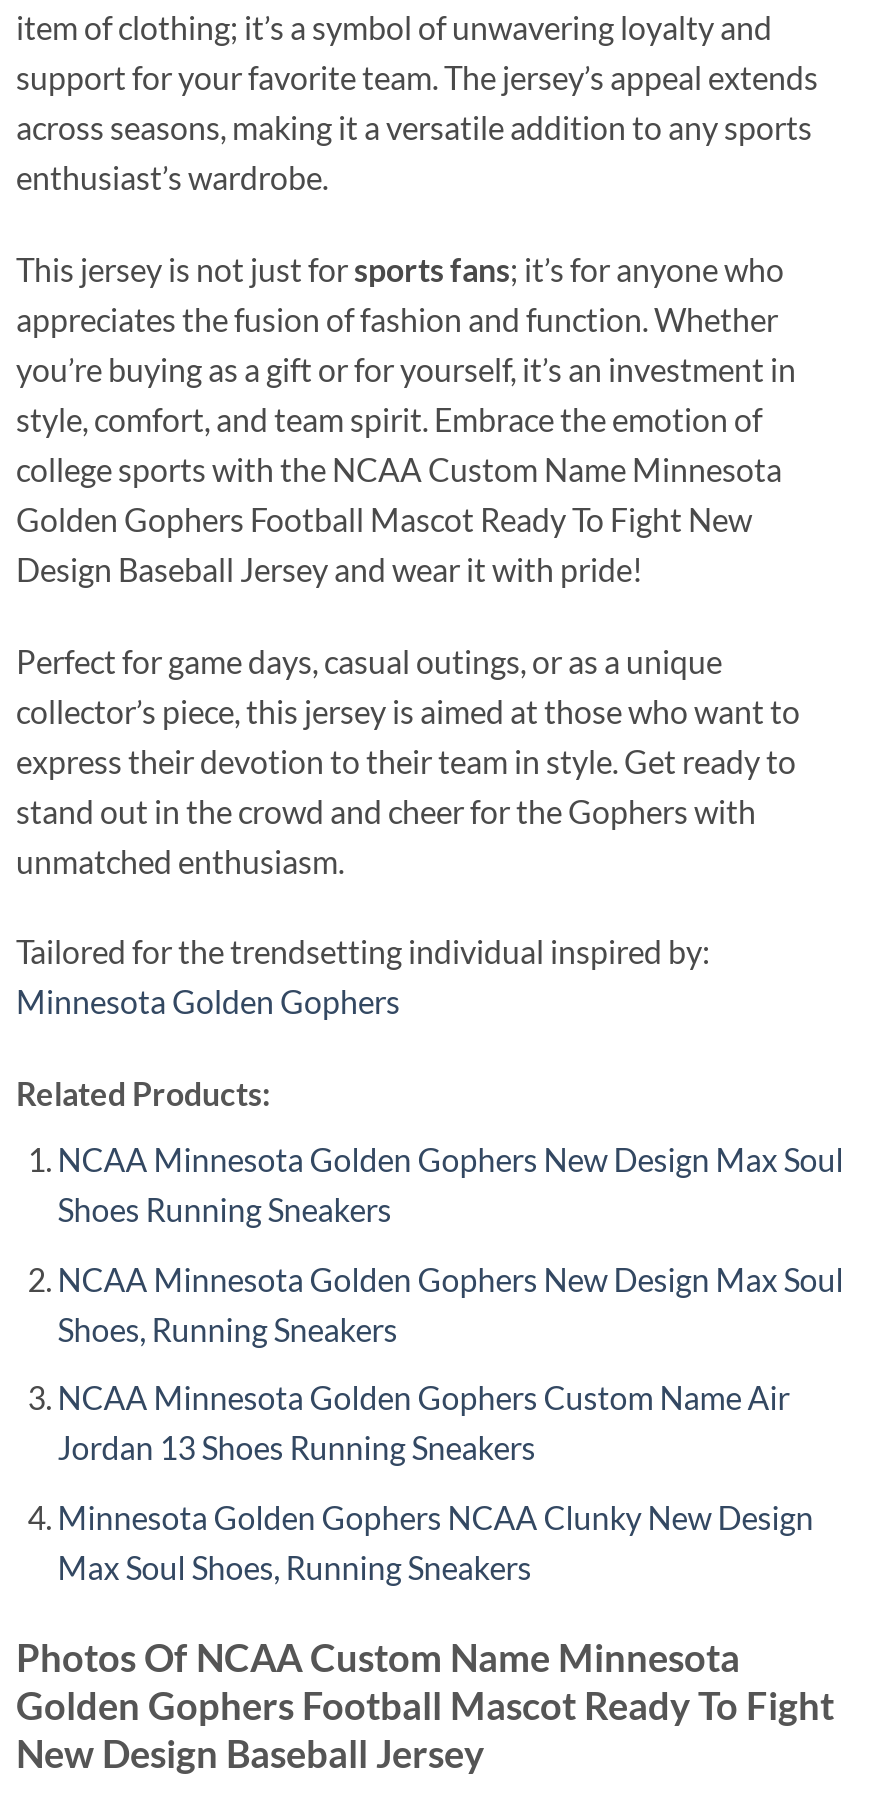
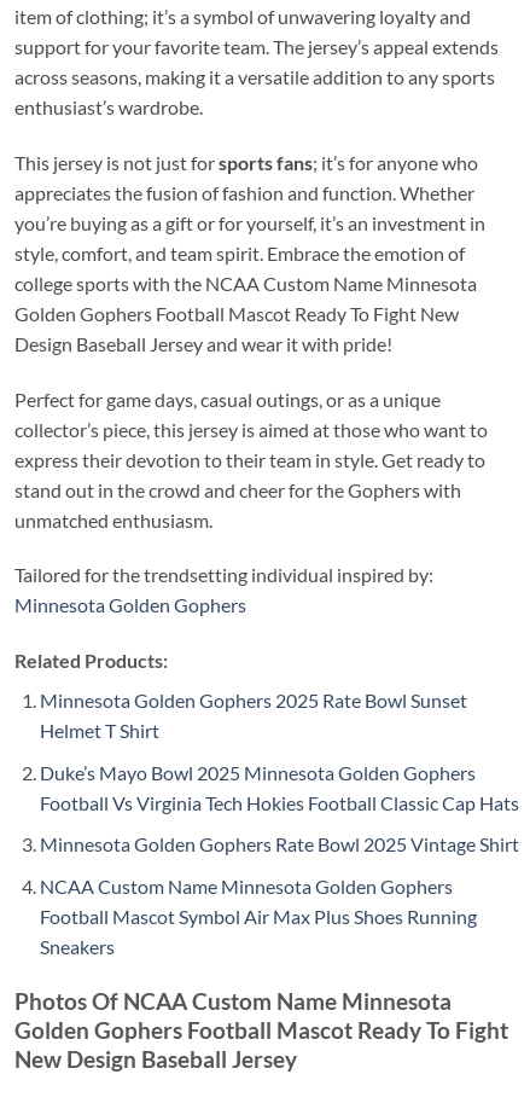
[58,1141,844,1229] NCAA Minnesota Golden Gophers New Design Max Soul | Shoes Running Sneakers -> [40,689,467,742] Minnesota Golden Gophers 2025 Rate Bowl Sunset | Helmet T Shirt
[58,1260,844,1348] NCAA Minnesota Golden Gophers New Design Max Soul | Shoes, Running Sneakers -> [40,761,519,814] Duke’s Mayo Bowl 2025 Minnesota Golden Gophers | Football Vs Virginia Tech Hokies Football Classic Cap Hats
[58,1379,790,1467] NCAA Minnesota Golden Gophers Custom Name Air | Jordan 13 Shoes Running Sneakers -> [40,833,519,856] Minnesota Golden Gophers Rate Bowl 2025 Vintage Shirt
[58,1498,814,1586] Minnesota Golden Gophers NCAA Clunky New Design | Max Soul Shoes, Running Sneakers -> [40,875,477,958] NCAA Custom Name Minnesota Golden Gophers | Football Mascot Symbol Air Max Plus Shoes Running | Sneakers

